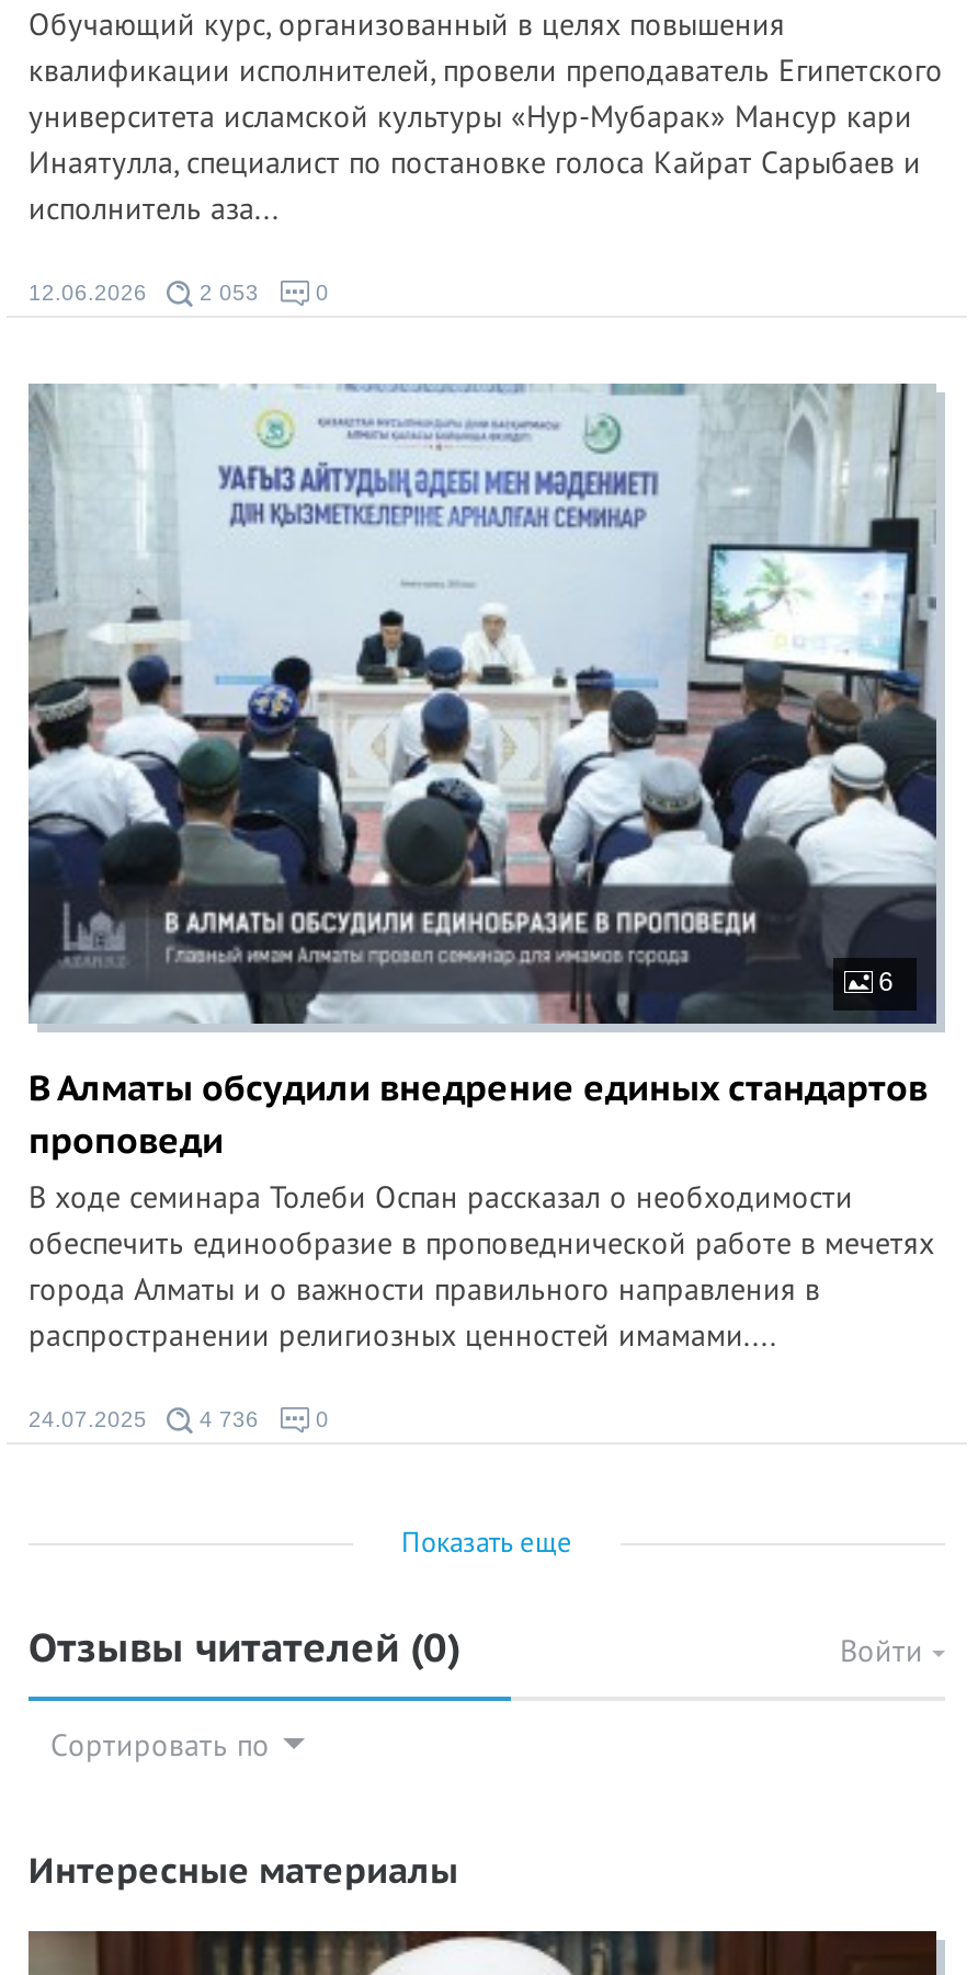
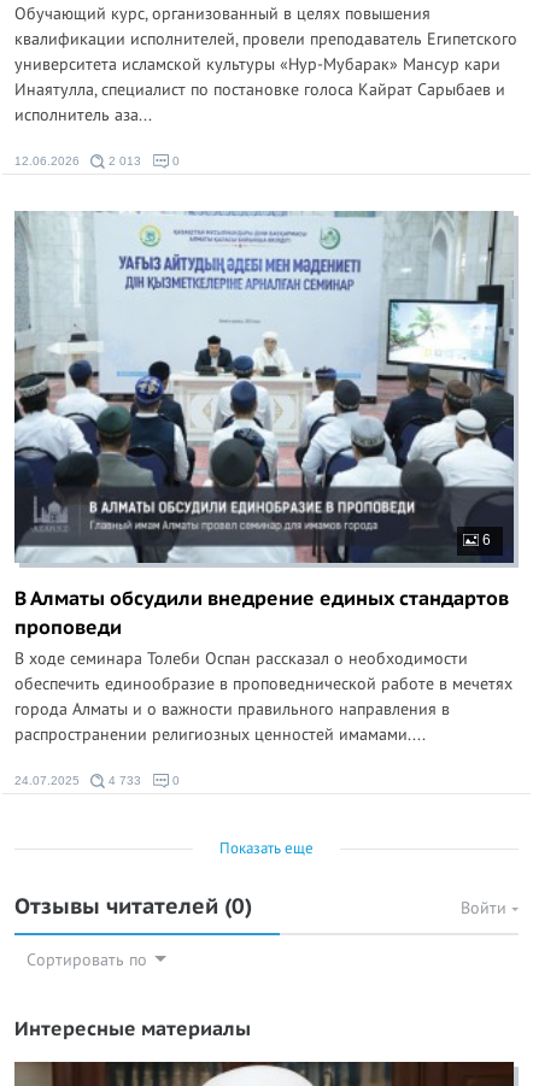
[29,281,259,305] 12.06.2026 2 053 -> [14,154,141,168] 12.06.2026 2 013
[29,1408,259,1432] 24.07.2025 4 736 -> [14,774,141,788] 24.07.2025 4 733

